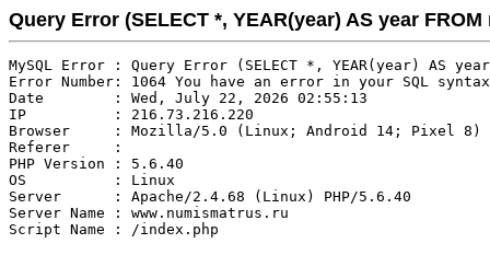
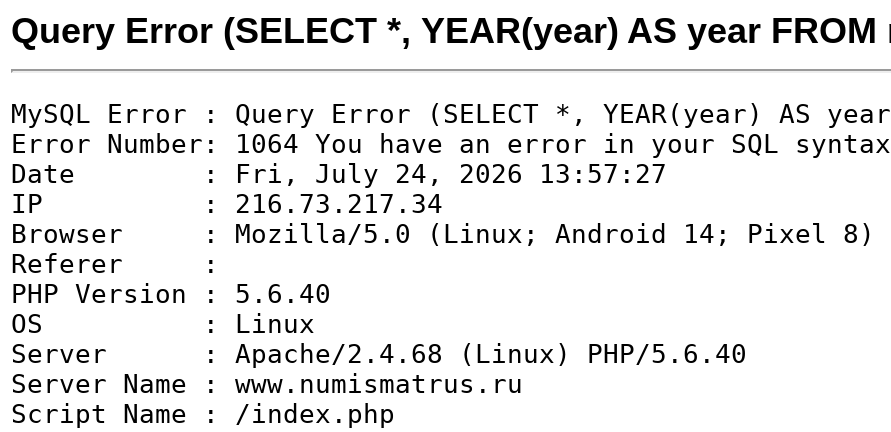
[9,90,367,106] Date : Wed, July 22, 2026 02:55:13 -> [11,159,667,189] Date : Fri, July 24, 2026 13:57:27
[9,106,254,123] IP : 216.73.216.220 -> [11,189,443,219] IP : 216.73.217.34

